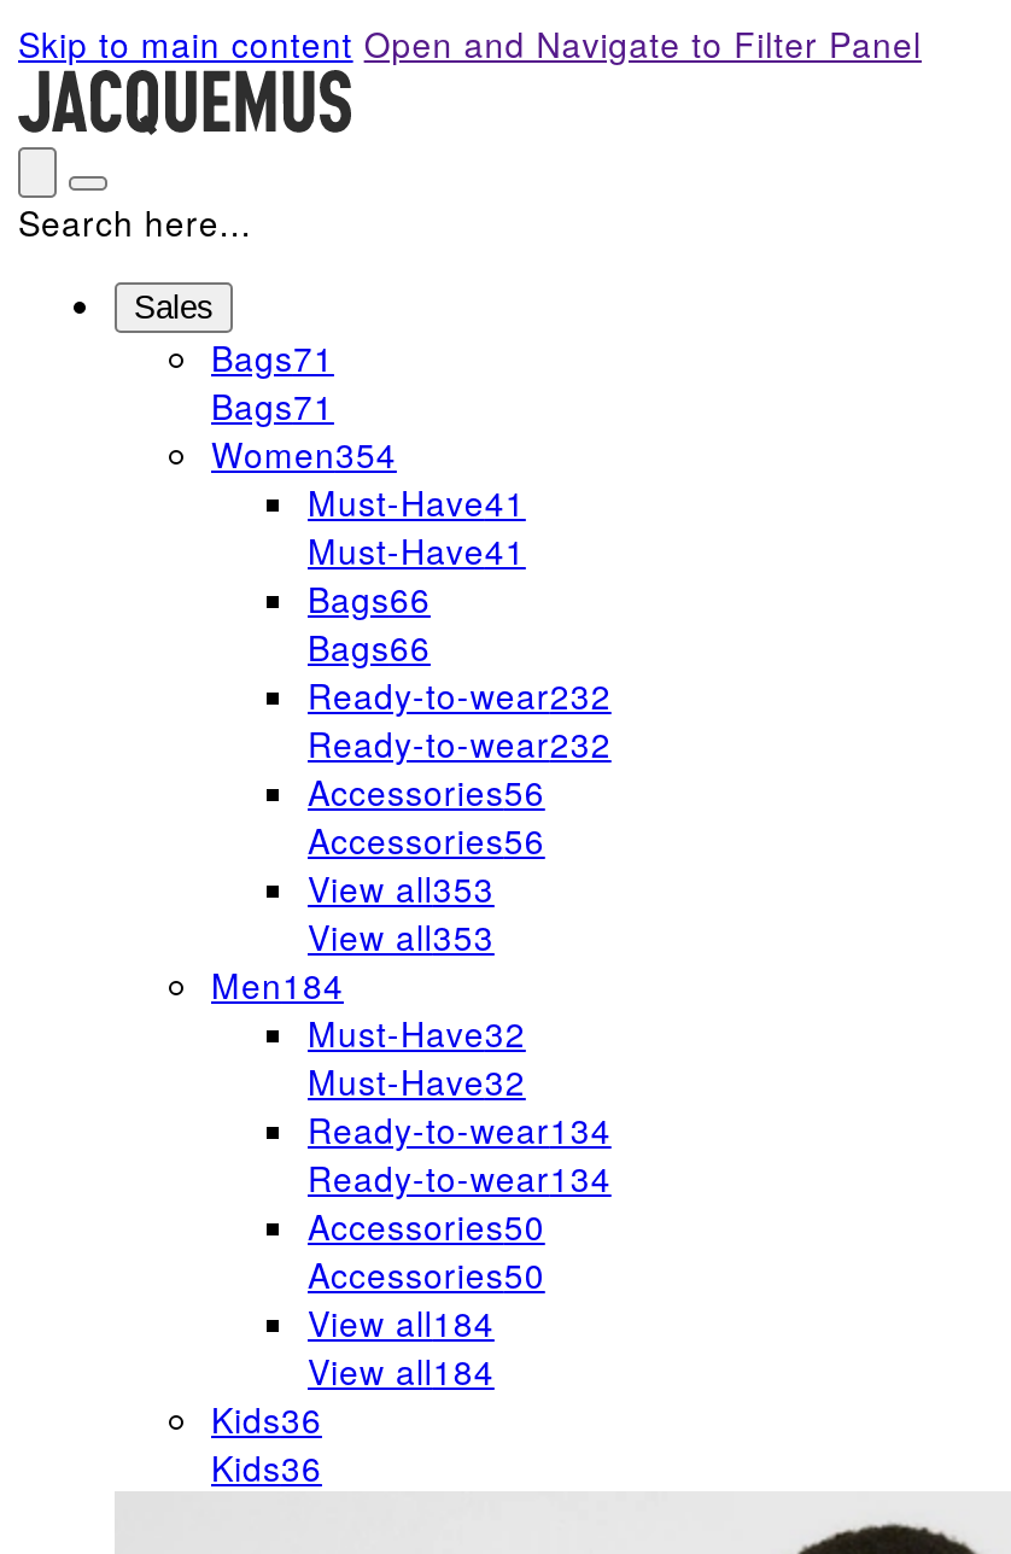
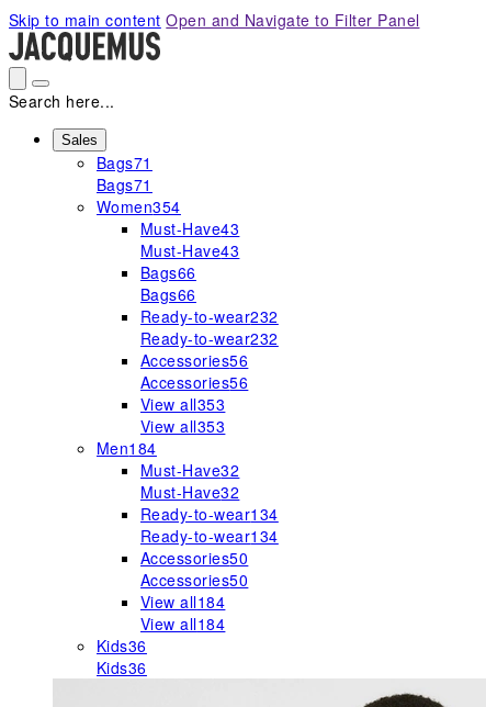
[308,478,526,526] Must-Have41 -> [140,217,240,239] Must-Have43
[308,526,526,574] Must-Have41 -> [140,239,240,261] Must-Have43

